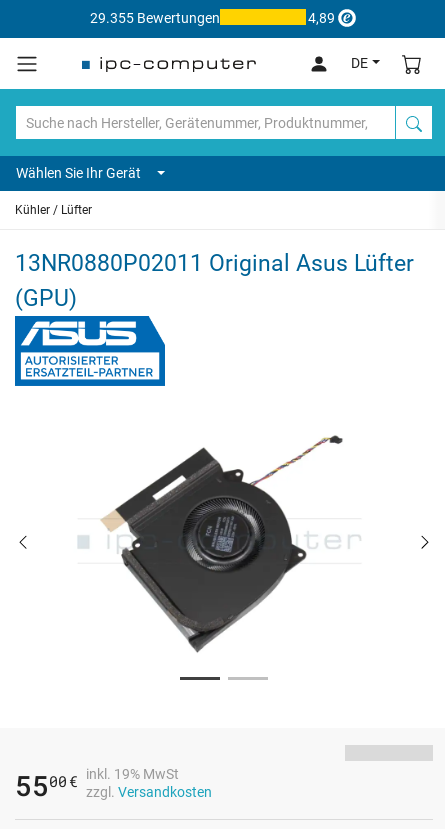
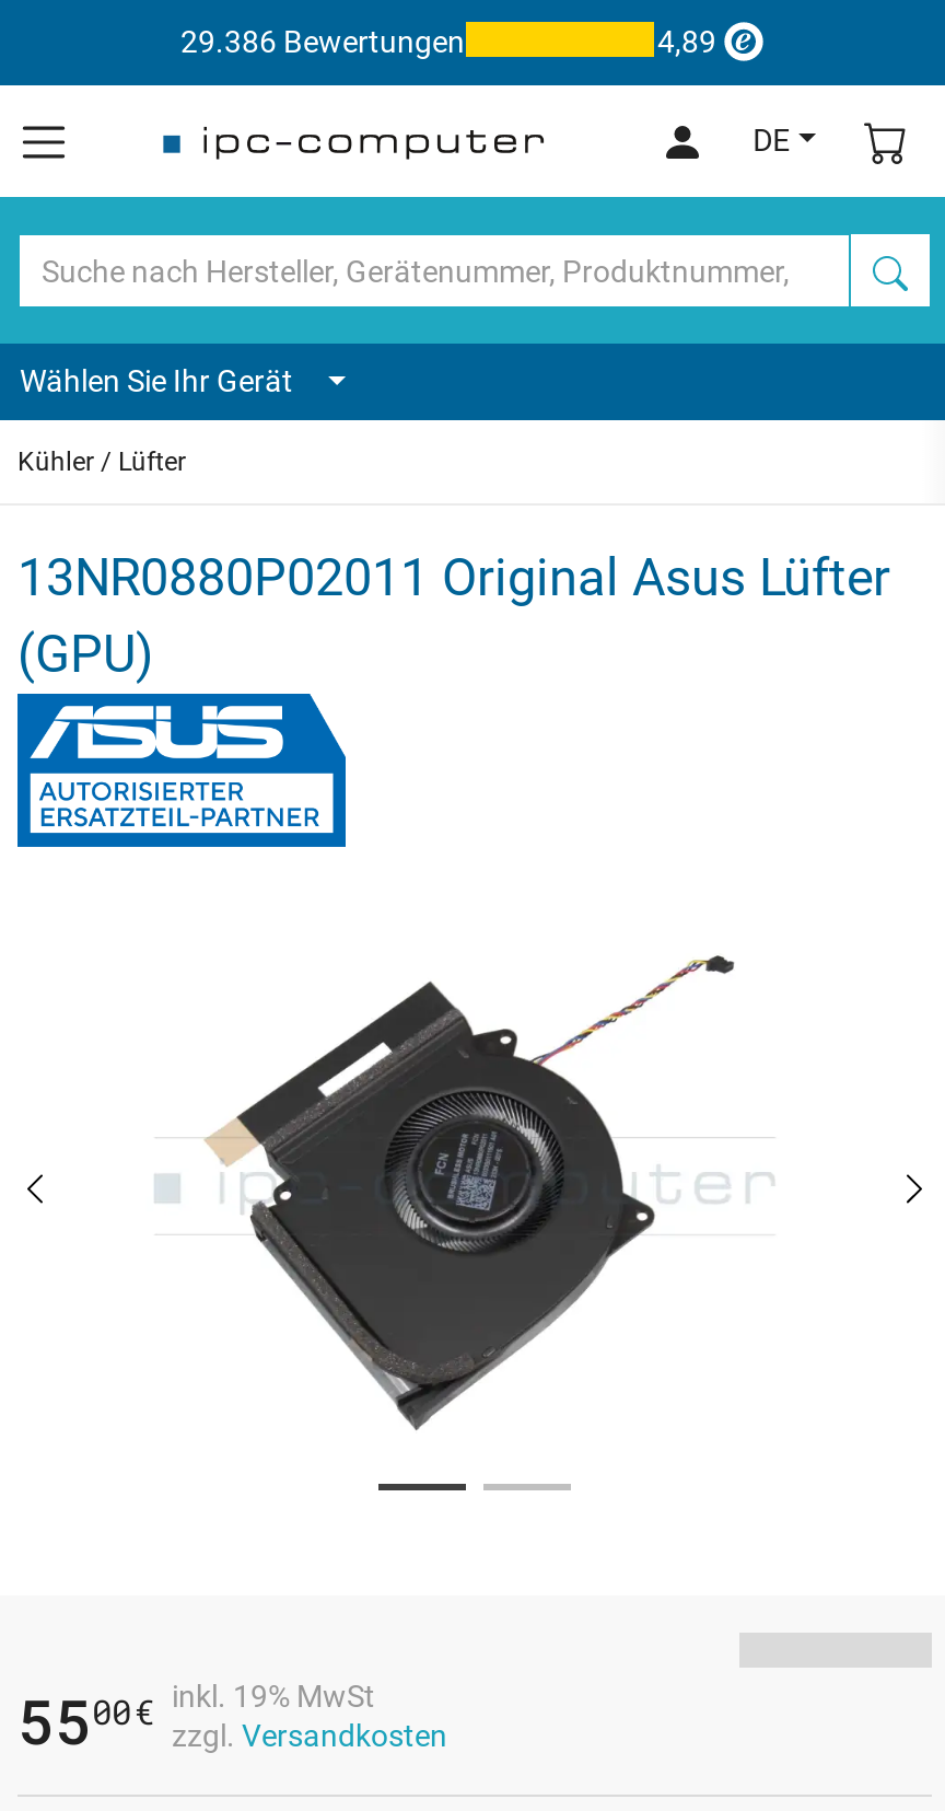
[89,9,219,25] 29.355 Bewertungen -> [180,23,465,58] 29.386 Bewertungen

